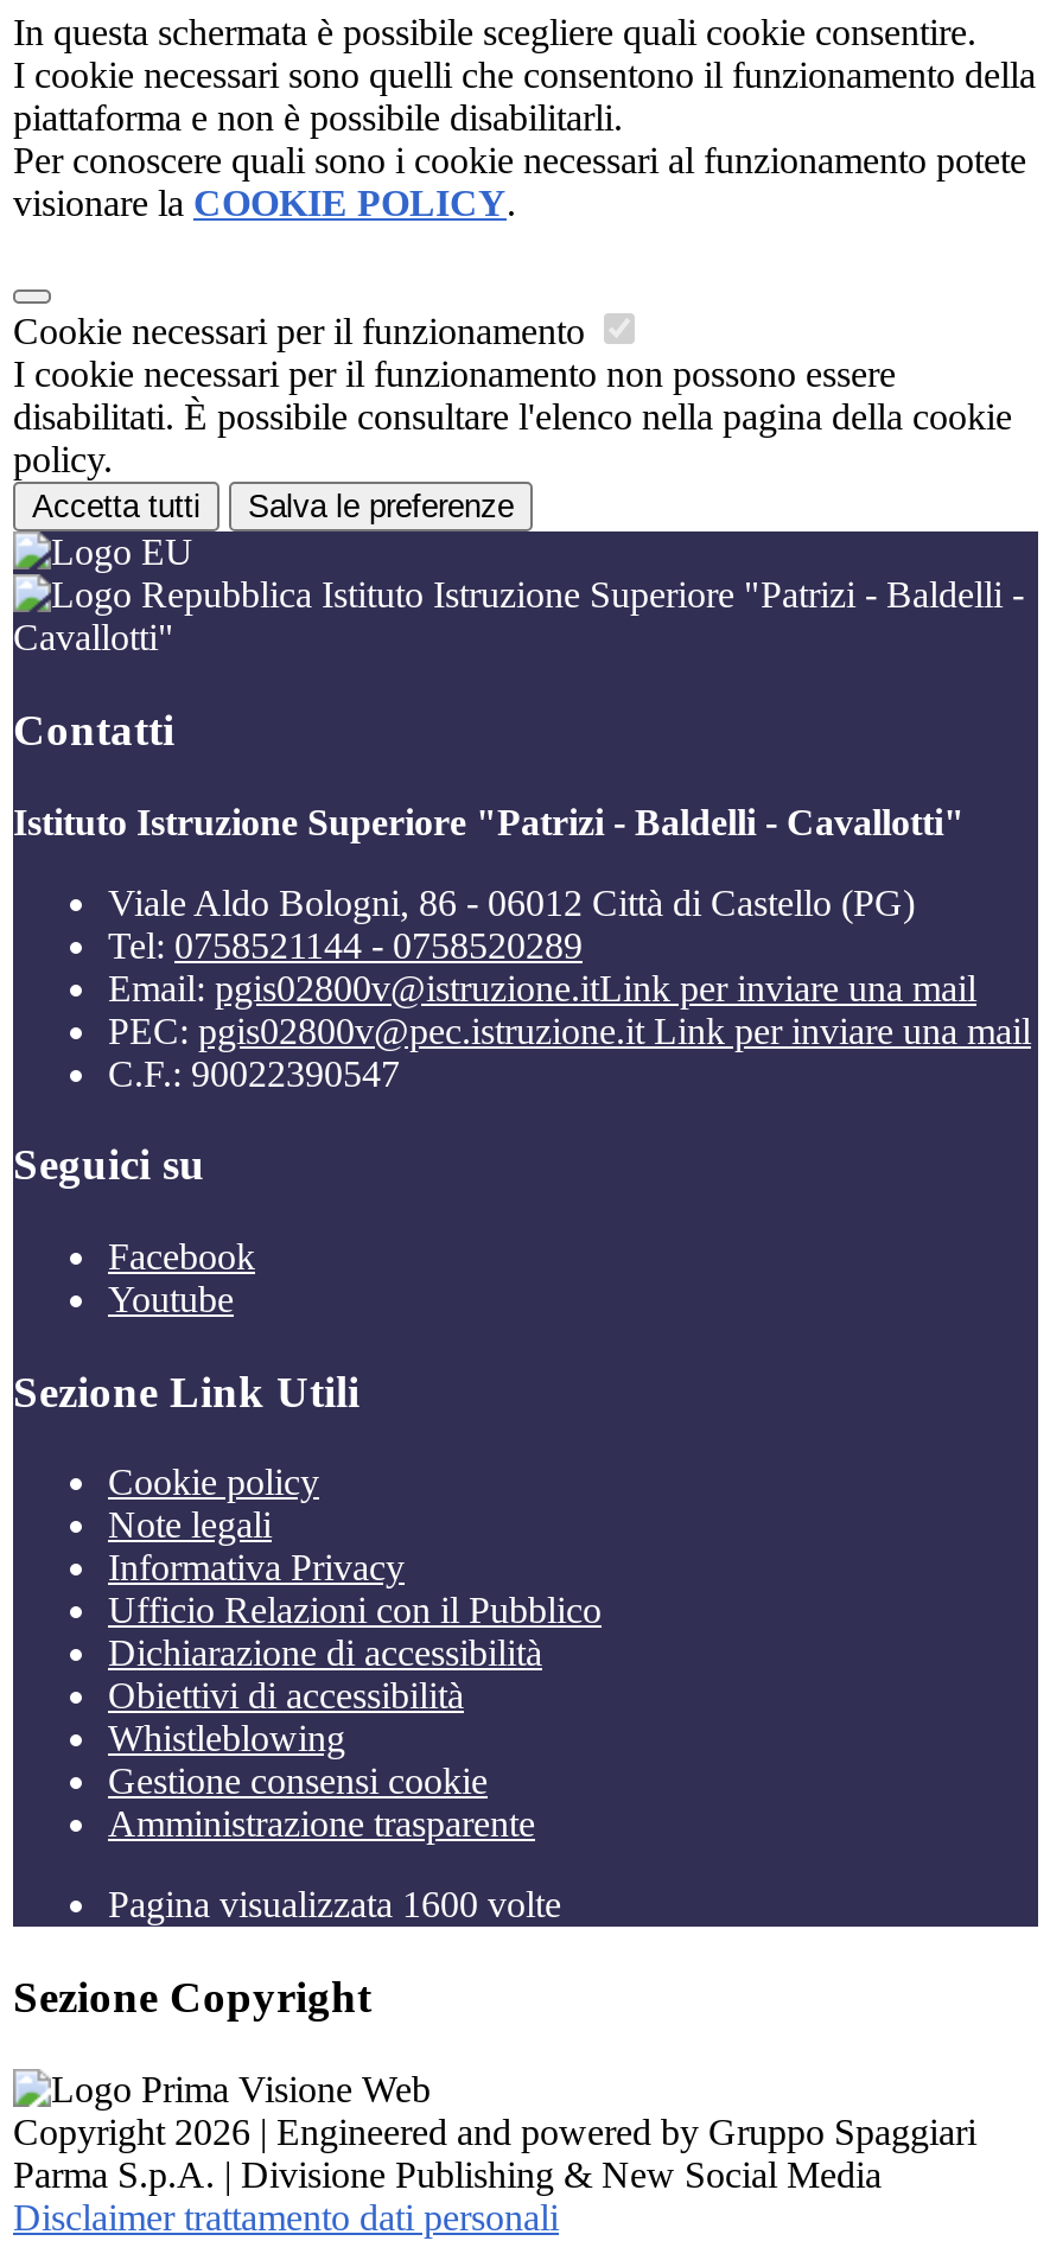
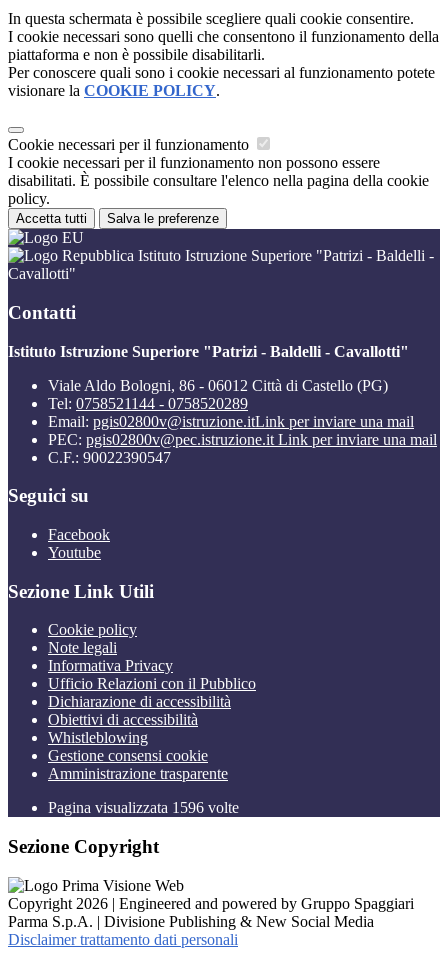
[108,1885,561,1925] Pagina visualizzata 1600 volte -> [48,799,239,816] Pagina visualizzata 1596 volte

